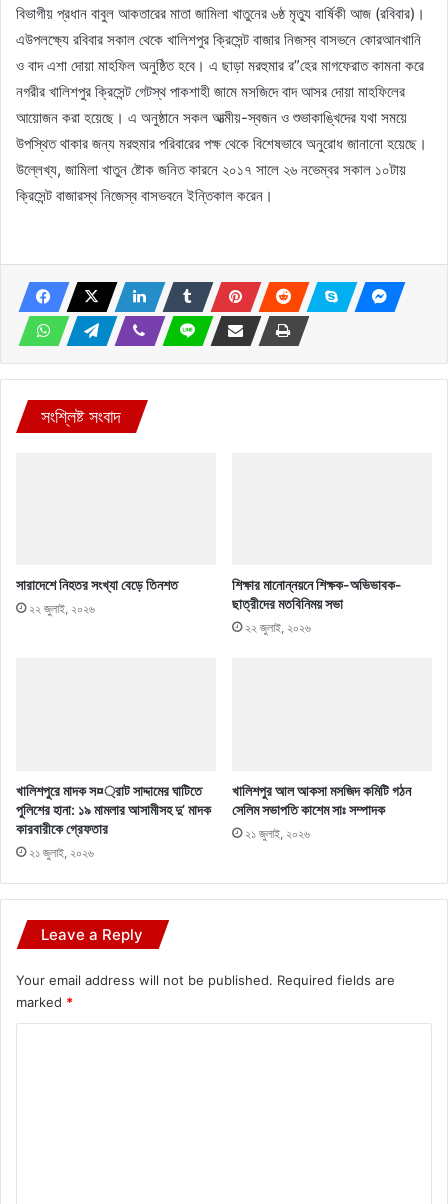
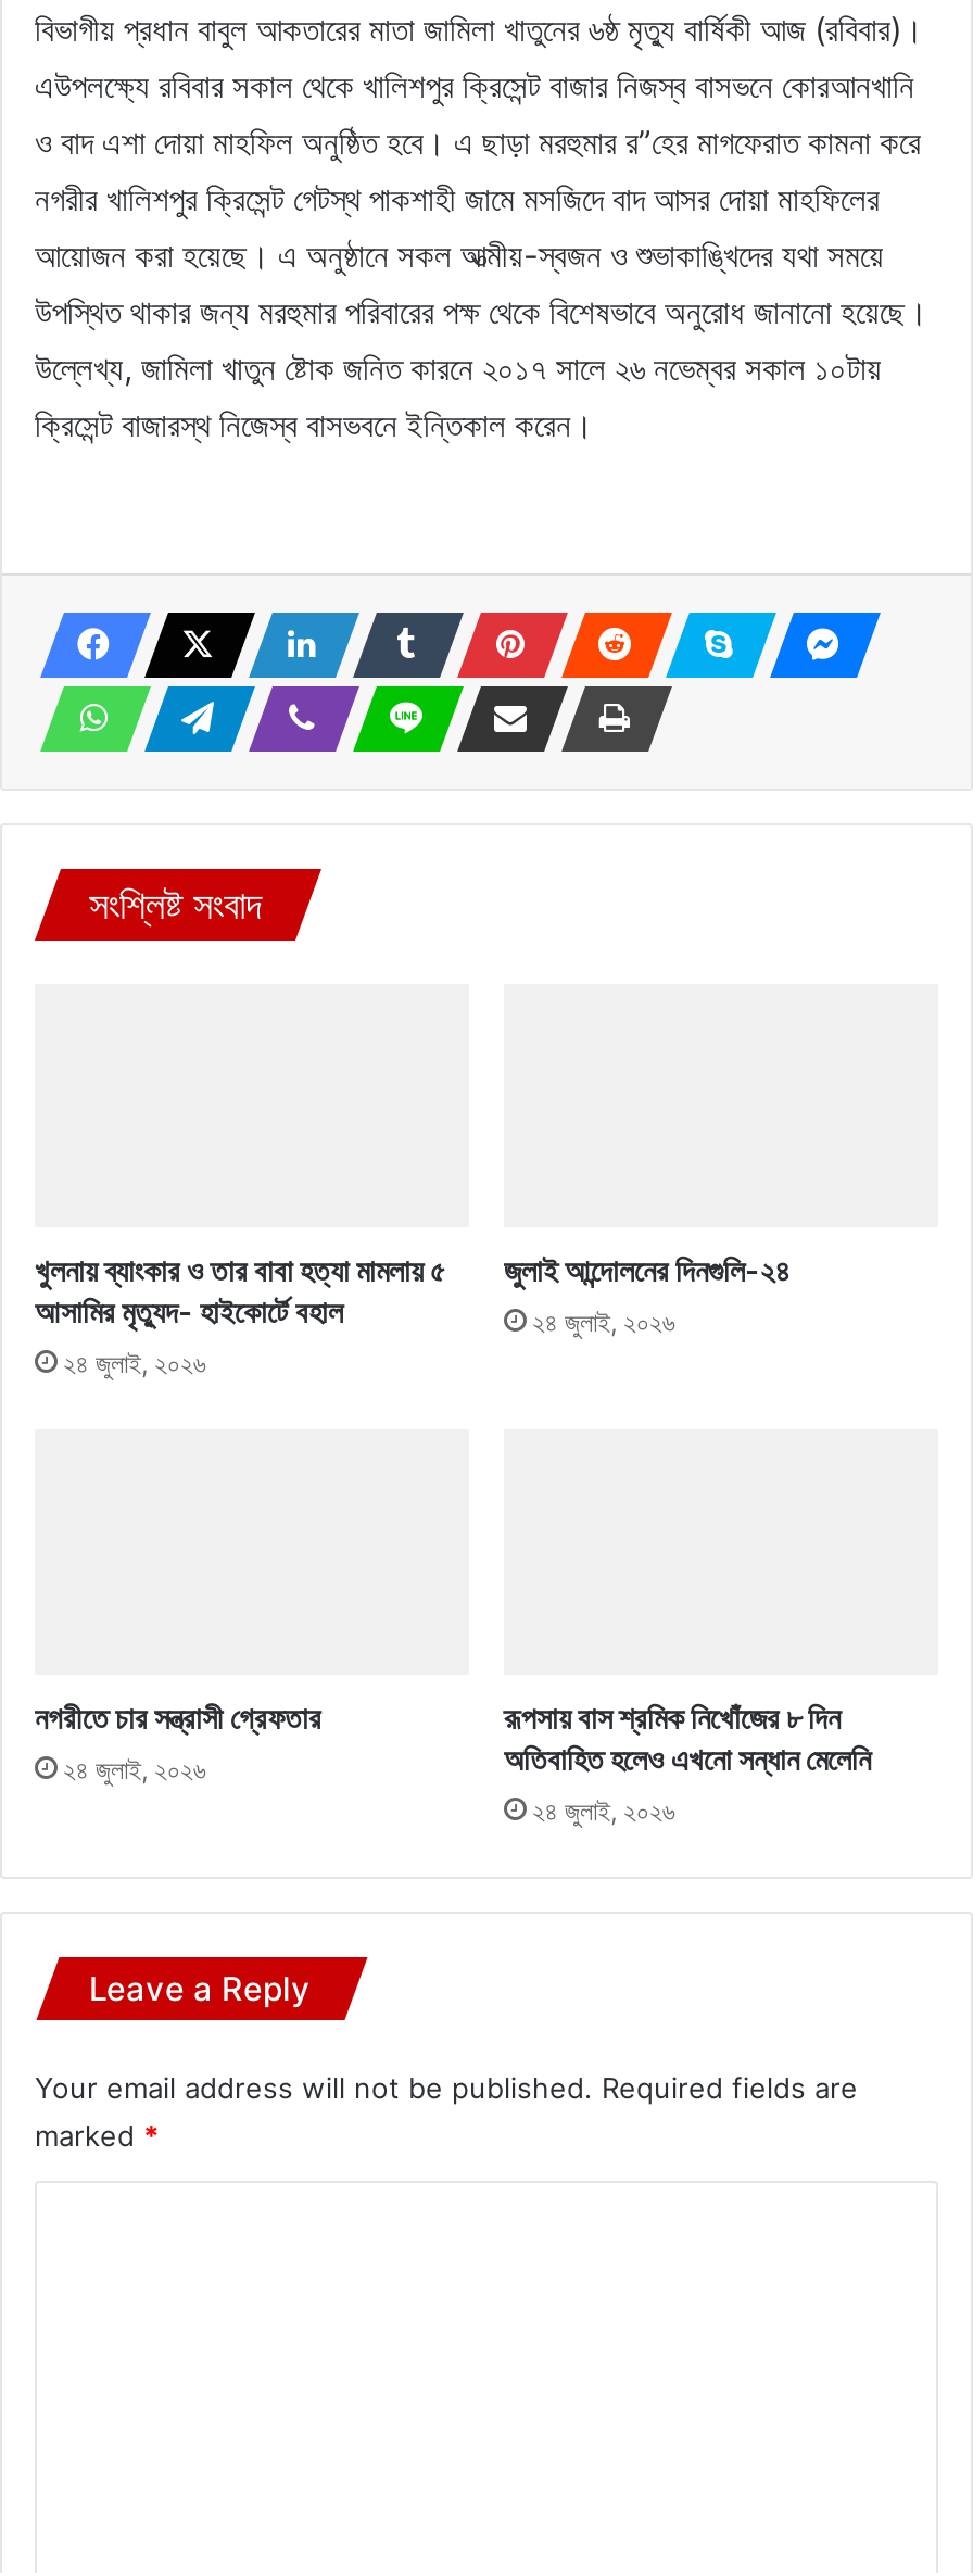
[16,576,178,593] সারাদেশে নিহতর সংখ্যা বেড়ে তিনশত -> [35,1252,445,1330] খুলনায় ব্যাংকার ও তার বাবা হত্যা মামলায় ৫ | আসামির মৃত্যুদ- হাইকোর্টে বহাল
[232,576,402,612] শিক্ষার মানোন্নয়নে শিক্ষক-অভিভাবক- | ছাত্রীদের মতবিনিময় সভা -> [504,1252,791,1289] জুলাই আন্দোলনের দিনগুলি-২৪
[29,601,95,616] ২২ জুলাই, ২০২৬ -> [63,1348,206,1380] ২৪ জুলাই, ২০২৬
[245,620,311,635] ২২ জুলাই, ২০২৬ -> [532,1306,675,1339] ২৪ জুলাই, ২০২৬
[16,782,211,837] খালিশপুরে মাদক স¤্রাট সাদ্দামের ঘাটিতে | পুলিশের হানা: ১৯ মামলার আসামীসহ দু’ মাদক | কারবারীকে গ্রেফতার -> [35,1699,321,1736] নগরীতে চার সন্ত্রাসী গ্রেফতার
[232,782,411,818] খালিশপুর আল আকসা মসজিদ কমিটি গঠন | সেলিম সভাপতি কাশেম সাঃ সম্পাদক -> [504,1699,871,1777] রূপসায় বাস শ্রমিক নিখোঁজের ৮ দিন | অতিবাহিত হলেও এখনো সন্ধান মেলেনি
[245,826,310,841] ২১ জুলাই, ২০২৬ -> [532,1795,675,1827] ২৪ জুলাই, ২০২৬
[29,845,94,860] ২১ জুলাই, ২০২৬ -> [63,1753,206,1786] ২৪ জুলাই, ২০২৬

